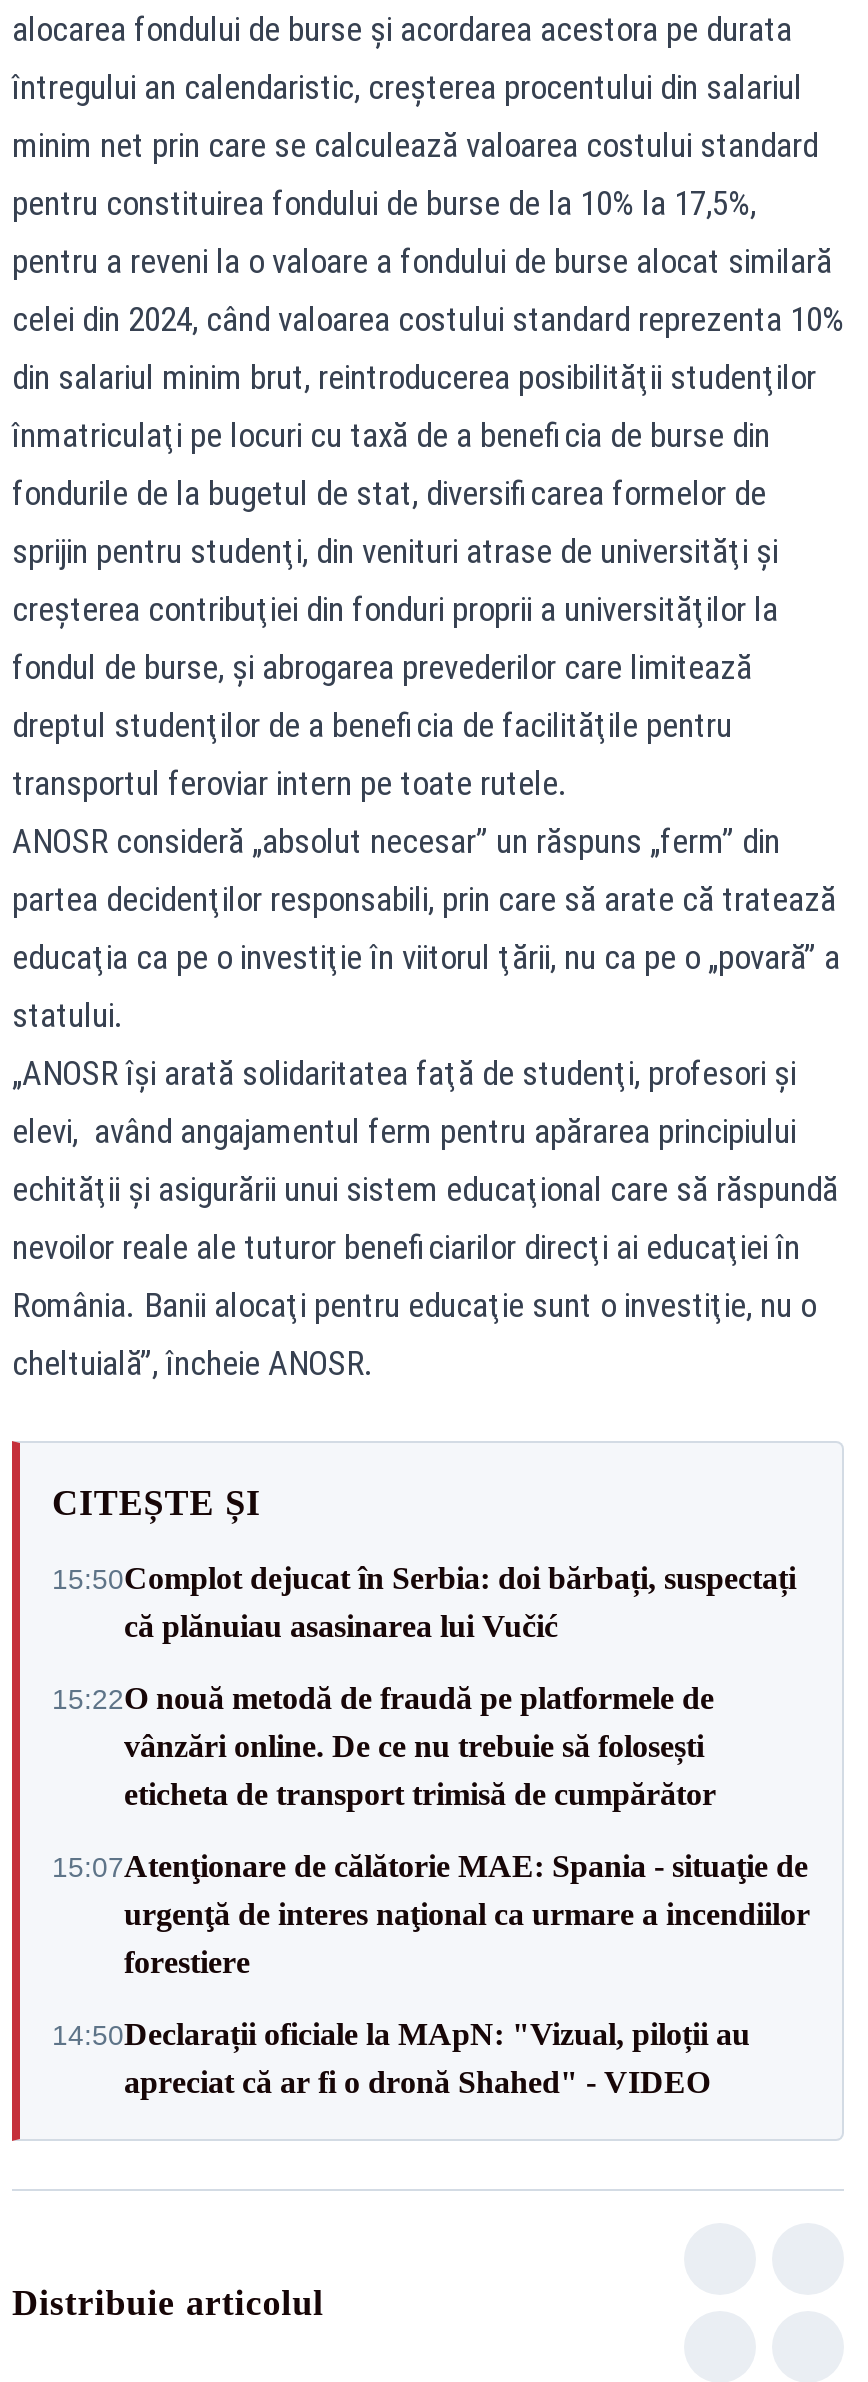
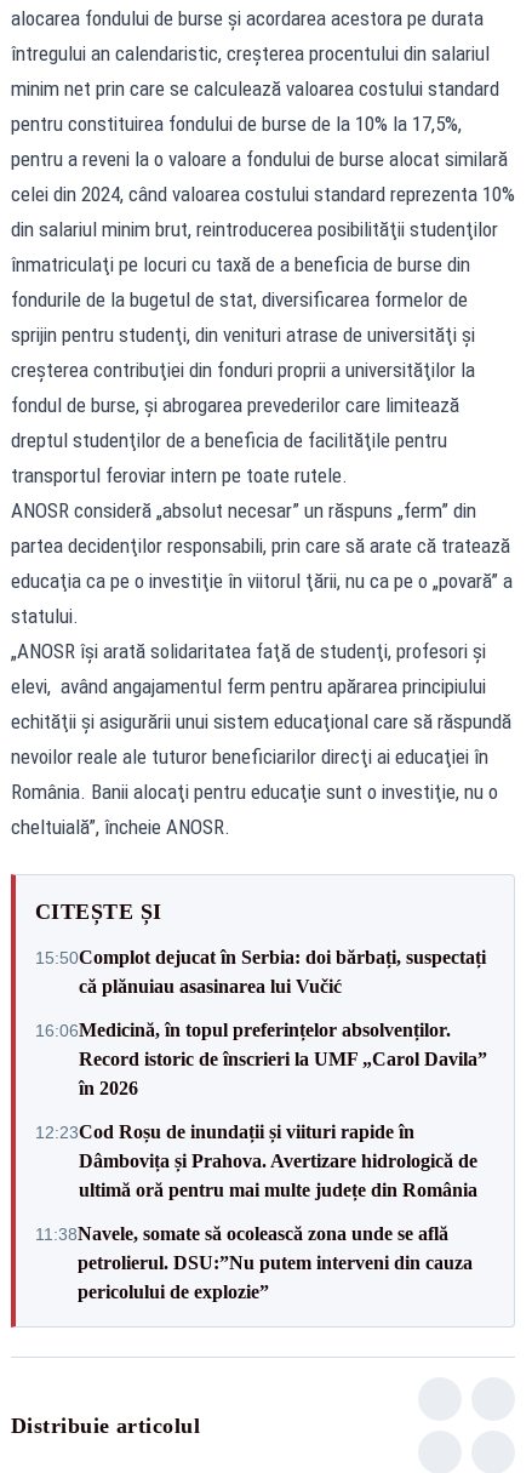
[52,1681,716,1811] 15:22O nouă metodă de fraudă pe platformele de | vânzări online. De ce nu trebuie să folosești | eticheta de transport trimisă de cumpărător -> [35,1019,487,1098] 16:06Medicină, în topul preferințelor absolvenților. | Record istoric de înscrieri la UMF „Carol Davila” | în 2026
[52,1849,810,1979] 15:07Atenţionare de călătorie MAE: Spania - situaţie de | urgenţă de interes naţional ca urmare a incendiilor | forestiere -> [35,1121,477,1200] 12:23Cod Roșu de inundații și viituri rapide în | Dâmbovița și Prahova. Avertizare hidrologică de | ultimă oră pentru mai multe județe din România
[52,2017,750,2099] 14:50Declarații oficiale la MApN: "Vizual, piloții au | apreciat că ar fi o dronă Shahed" - VIDEO -> [35,1223,473,1301] 11:38Navele, somate să ocolească zona unde se află | petrolierul. DSU:”Nu putem interveni din cauza | pericolului de explozie”

